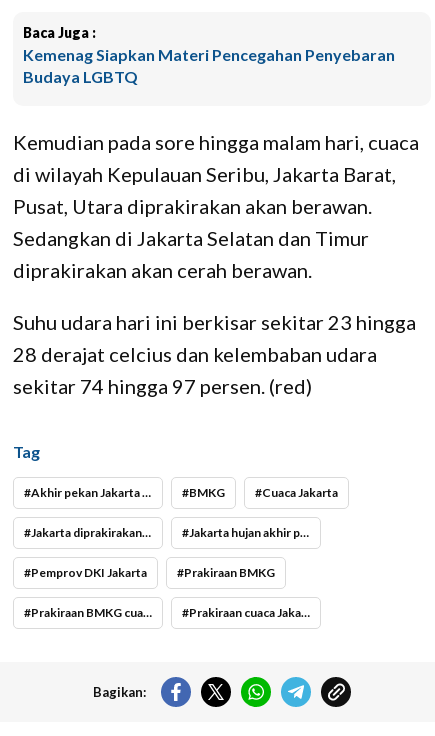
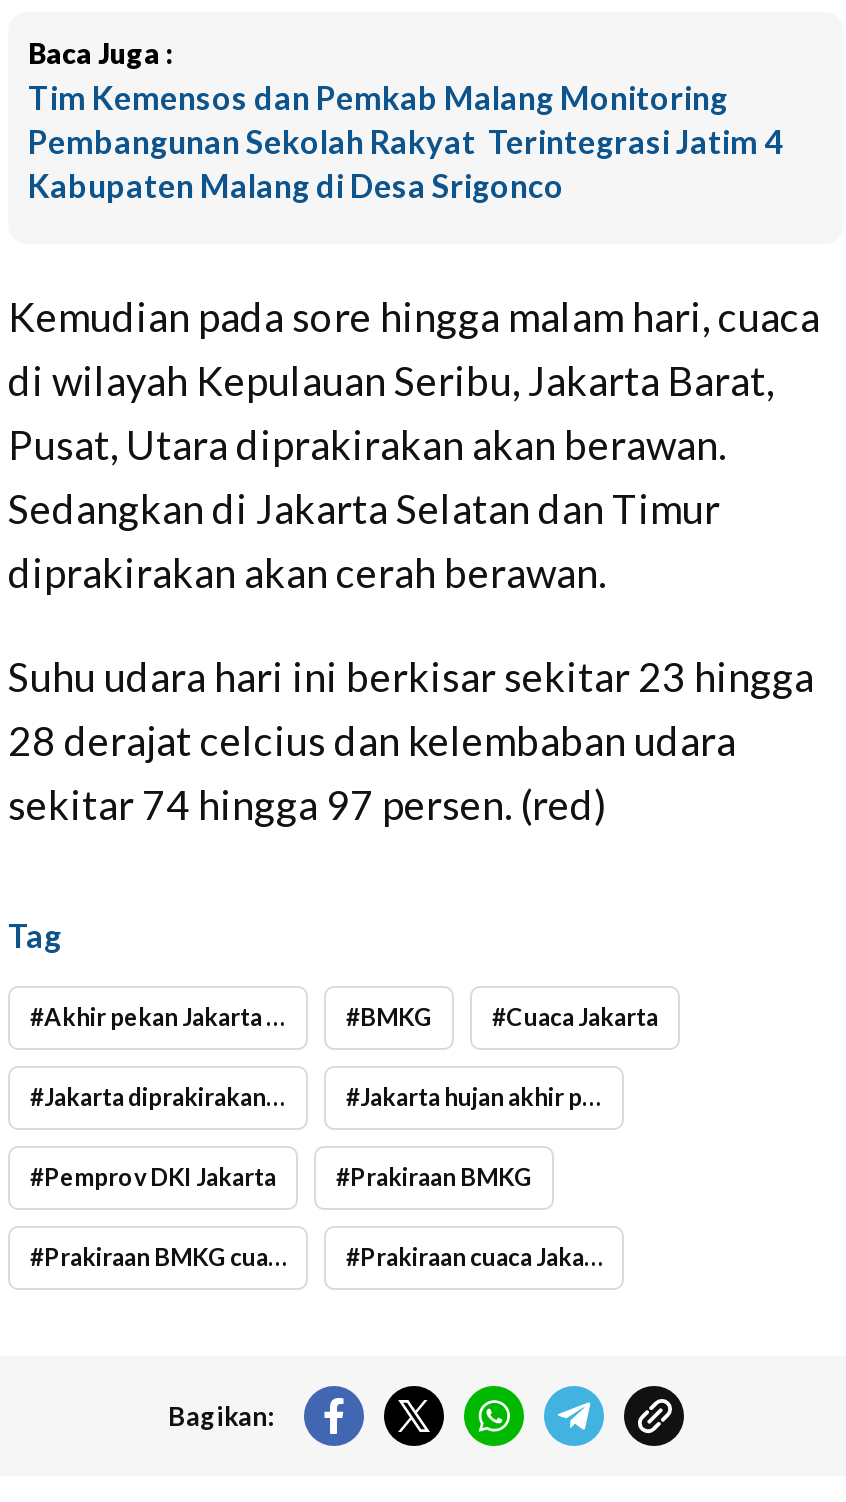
[23,45,395,86] Kemenag Siapkan Materi Pencegahan Penyebaran | Budaya LGBTQ -> [28,78,782,204] Tim Kemensos dan Pemkab Malang Monitoring | Pembangunan Sekolah Rakyat Terintegrasi Jatim 4 | Kabupaten Malang di Desa Srigonco

